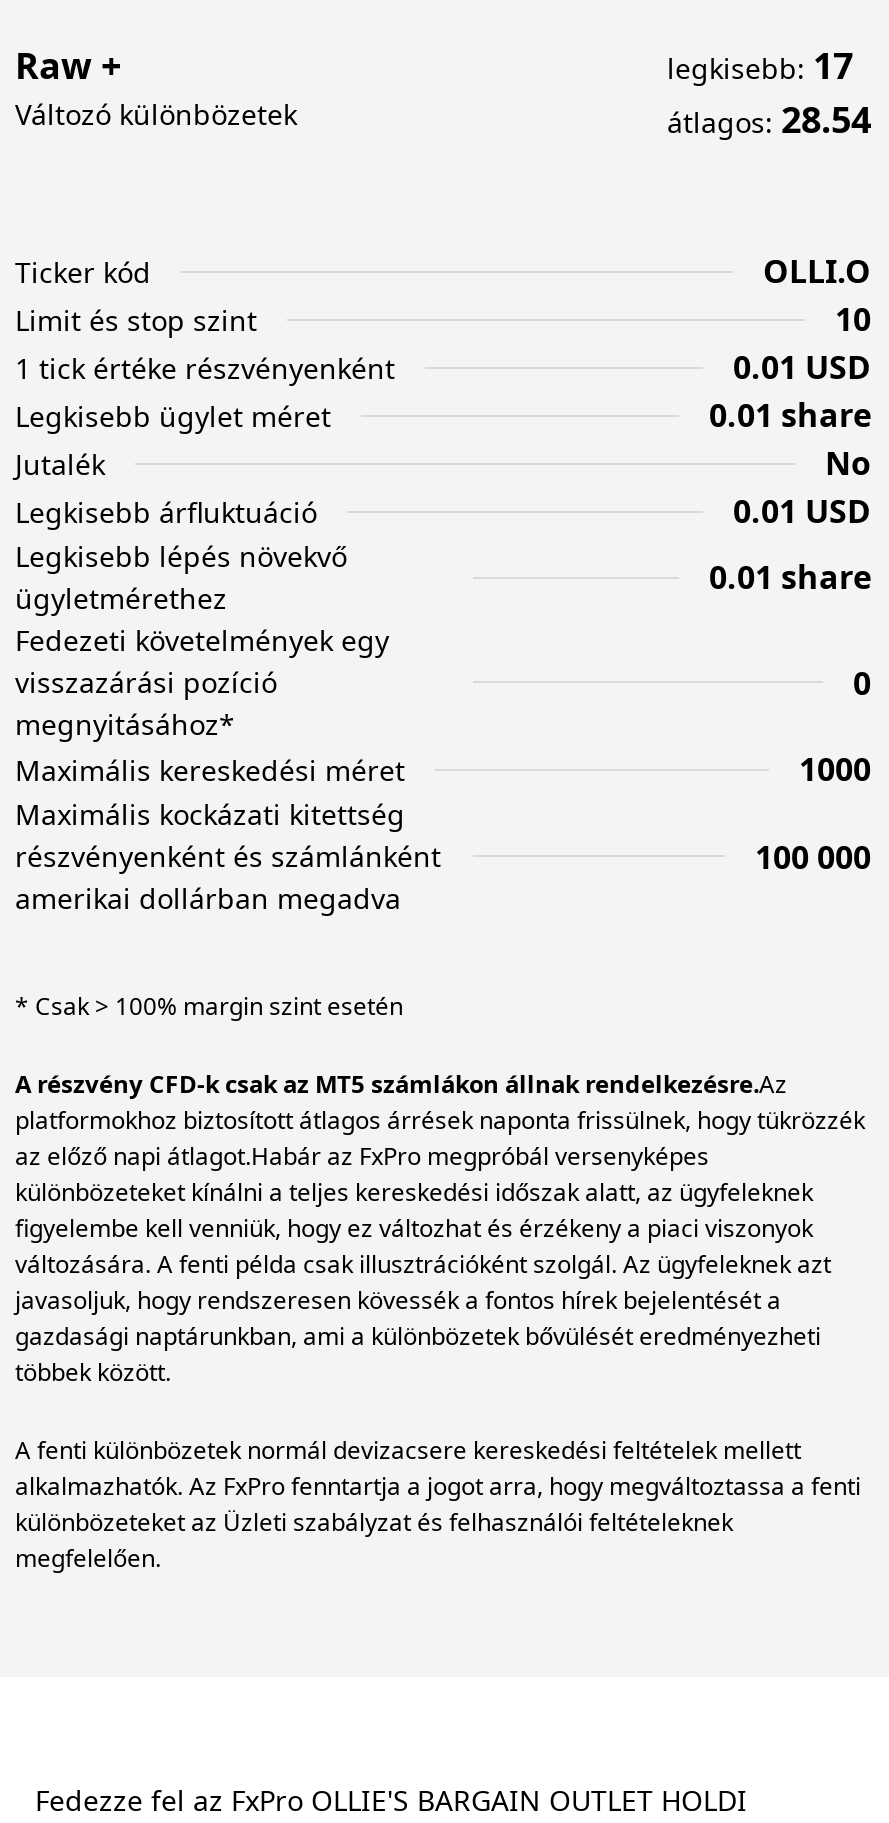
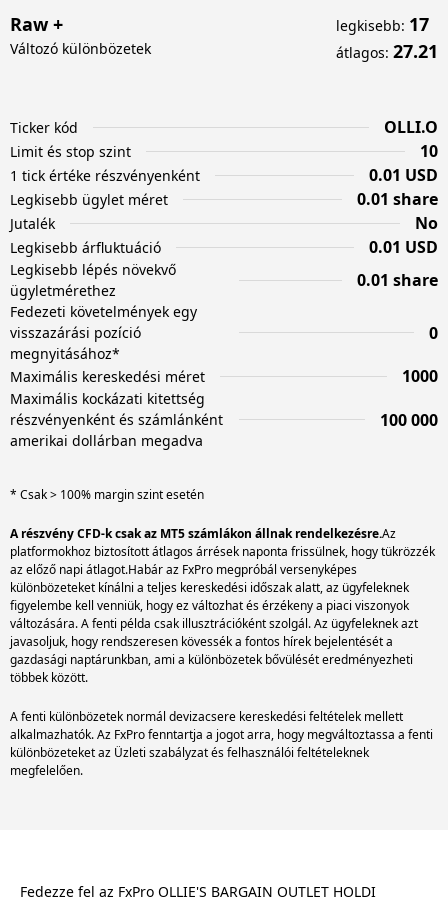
[667,95,871,143] átlagos: 28.54 -> [336,39,438,63] átlagos: 27.21

